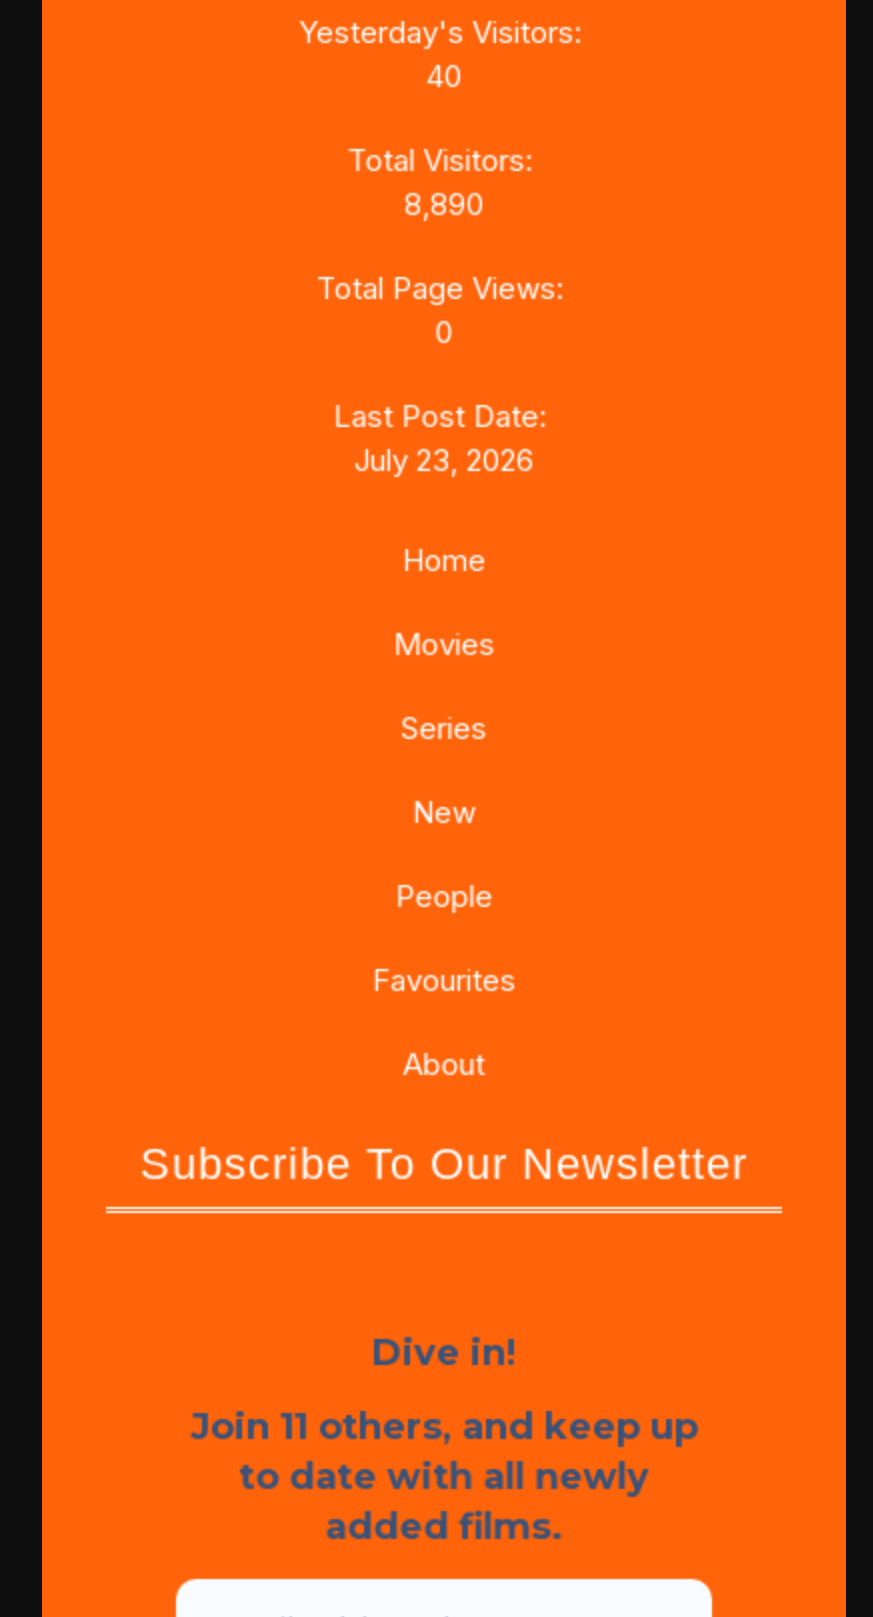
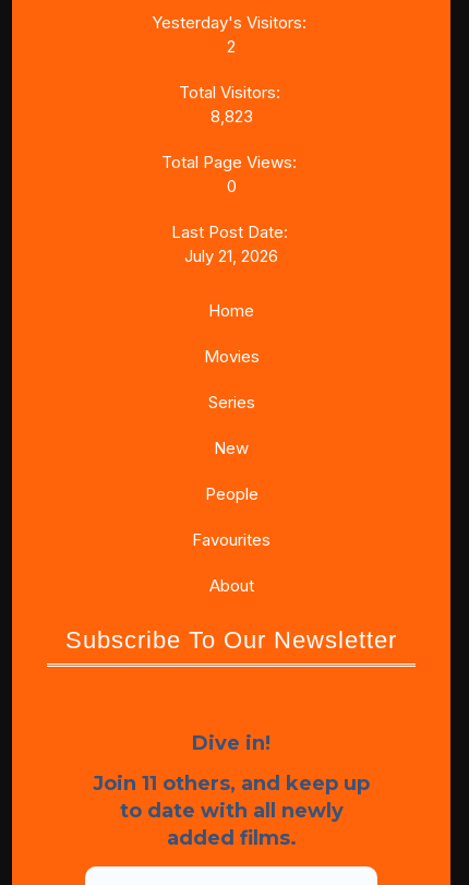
[426,57,462,95] 40 -> [227,36,236,57] 2
[404,185,484,223] 8,890 -> [210,106,252,127] 8,823
[354,441,534,479] July 23, 2026 -> [184,246,278,266] July 21, 2026

